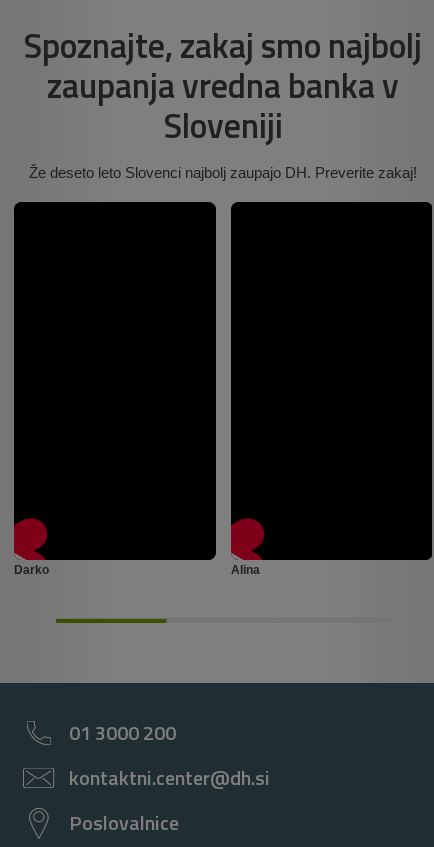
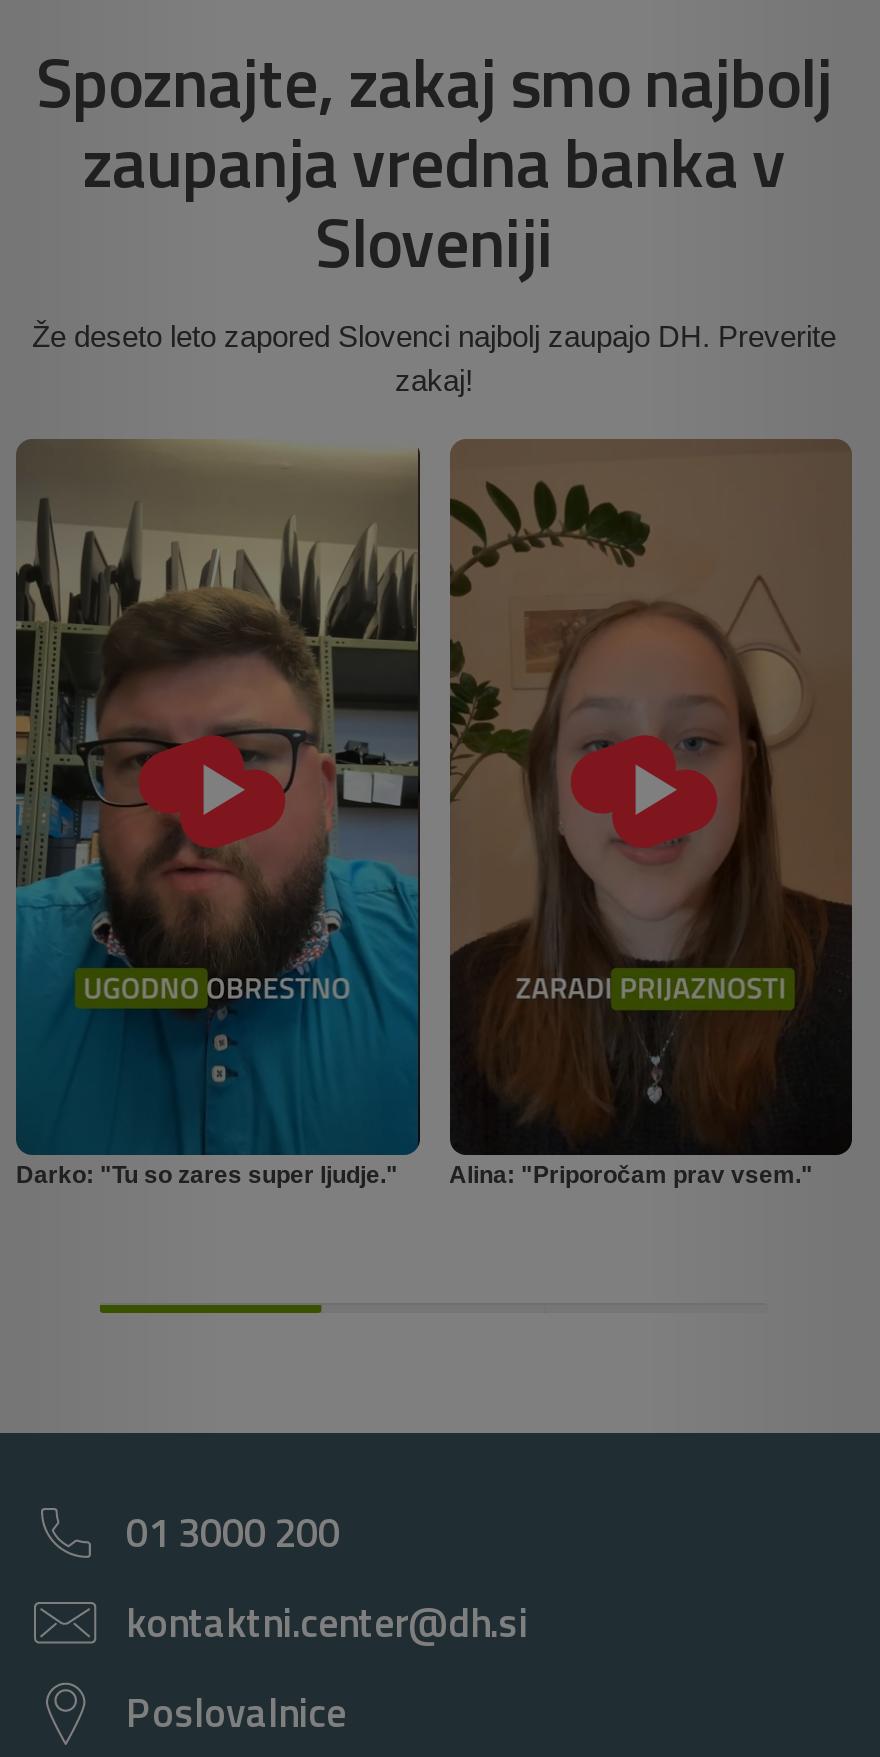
none -> [14,445,422,1147] [image]
none -> [448,445,854,1155] [image]
[29,164,417,181] Že deseto leto Slovenci najbolj zaupajo DH. Preverite zakaj! -> [32,319,836,397] Že deseto leto zapored Slovenci najbolj zaupajo DH. Preverite | zakaj!
[14,563,259,577] Darko | Alina -> [16,1161,813,1189] Darko: "Tu so zares super ljudje." | Alina: "Priporočam prav vsem."

